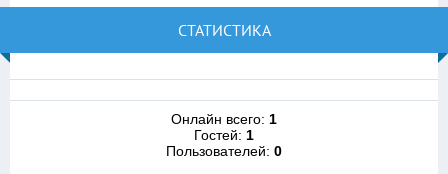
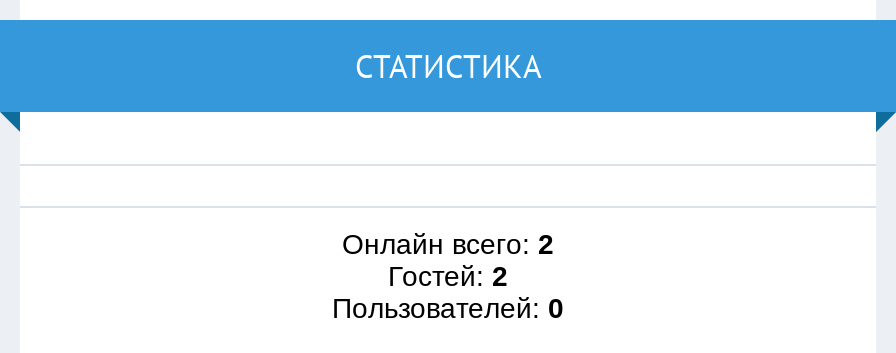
[171,111,277,127] Онлайн всего: 1 -> [342,228,554,260] Онлайн всего: 2
[194,127,254,143] Гостей: 1 -> [388,260,508,292] Гостей: 2

